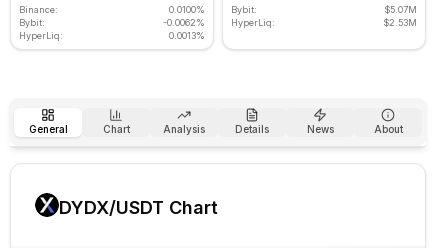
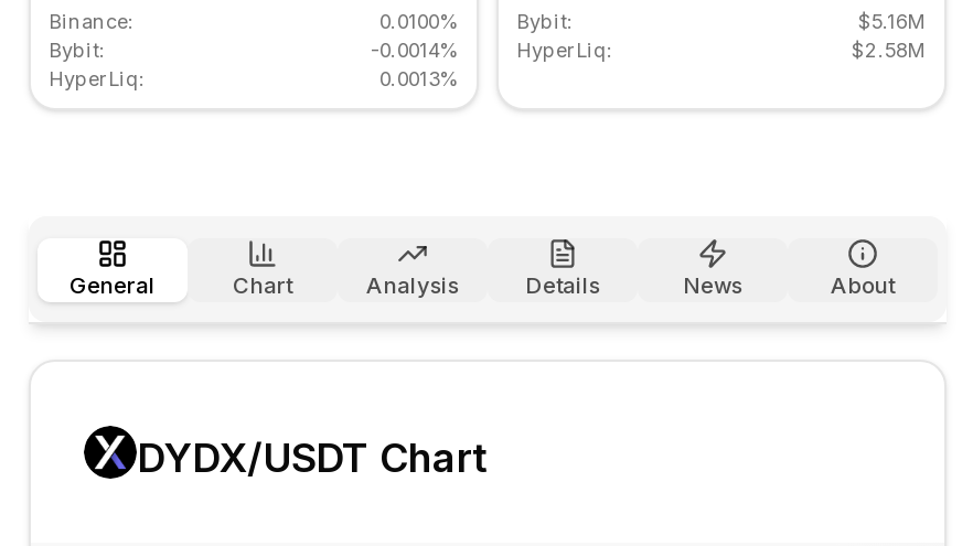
[384,4,417,15] $5.07M -> [858,9,927,33] $5.16M
[163,17,205,28] -0.0062% -> [371,38,459,62] -0.0014%
[383,17,417,28] $2.53M -> [852,38,927,62] $2.58M

